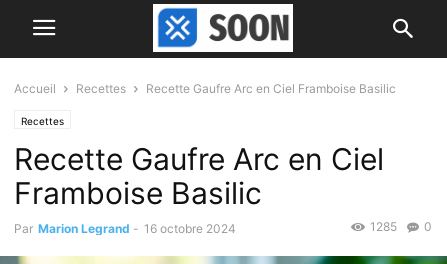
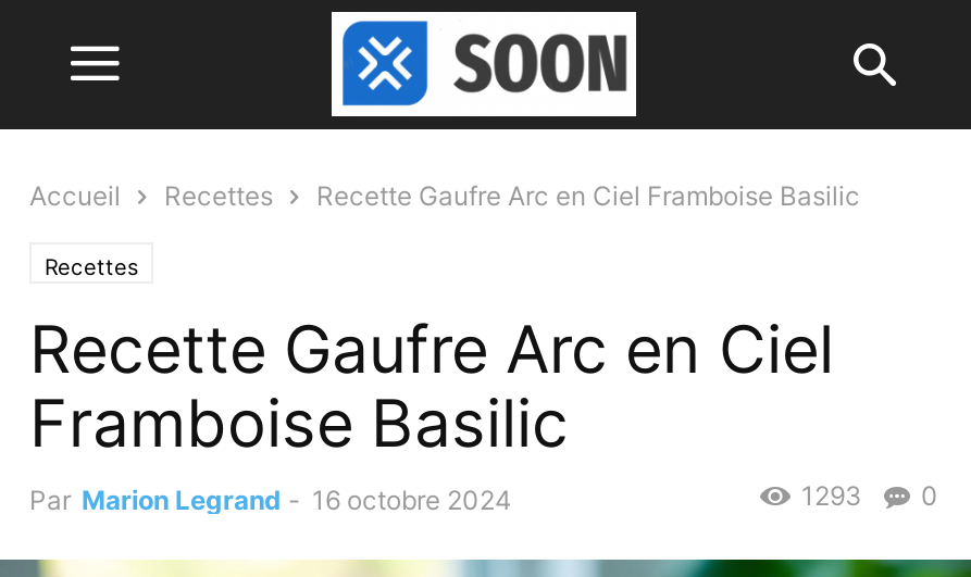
[370,219,432,234] 1285 0 -> [801,479,938,512] 1293 0

